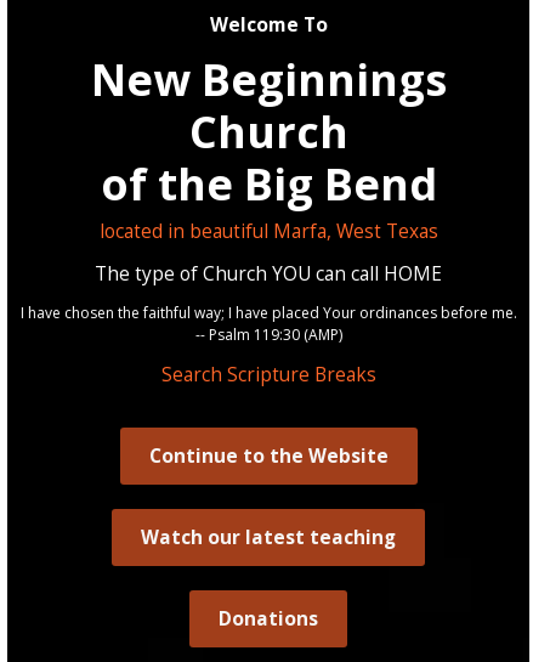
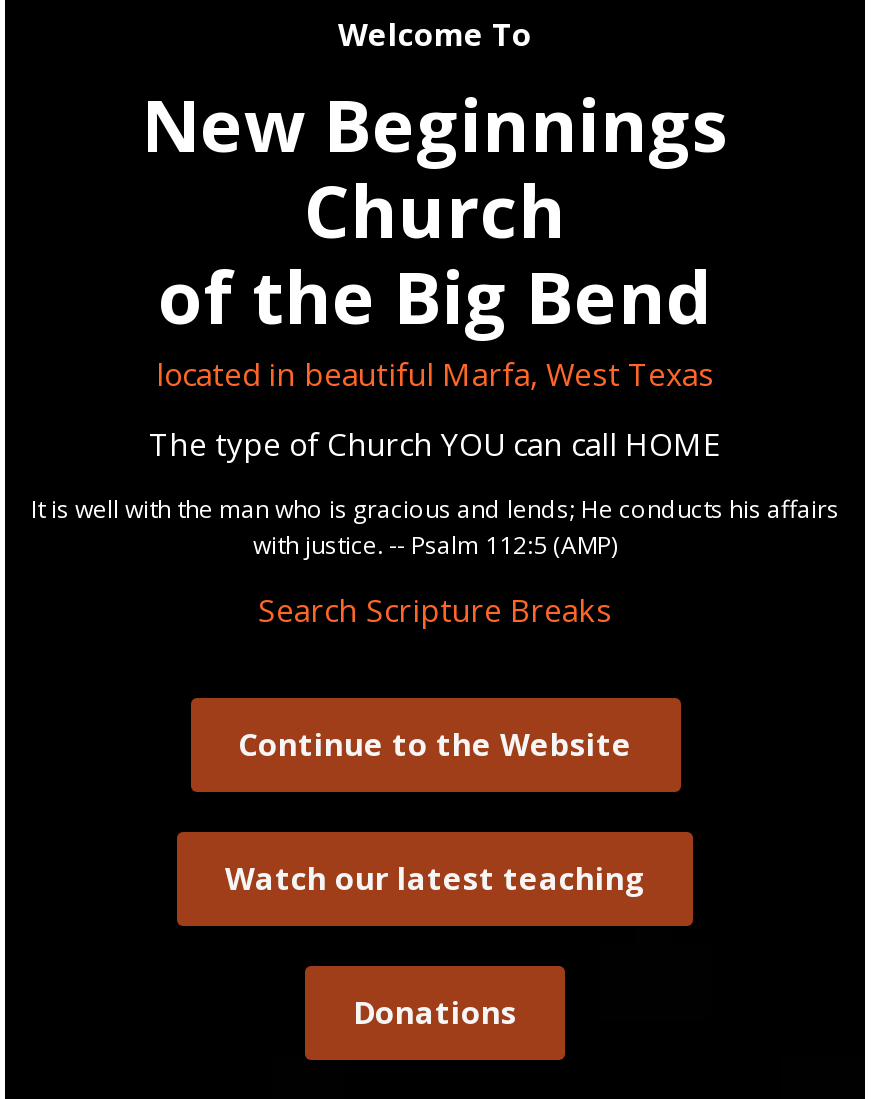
[20,302,517,345] I have chosen the faithful way; I have placed Your ordinances before me. | -- Psalm 119:30 (AMP) -> [31,492,839,562] It is well with the man who is gracious and lends; He conducts his affairs | with justice. -- Psalm 112:5 (AMP)

